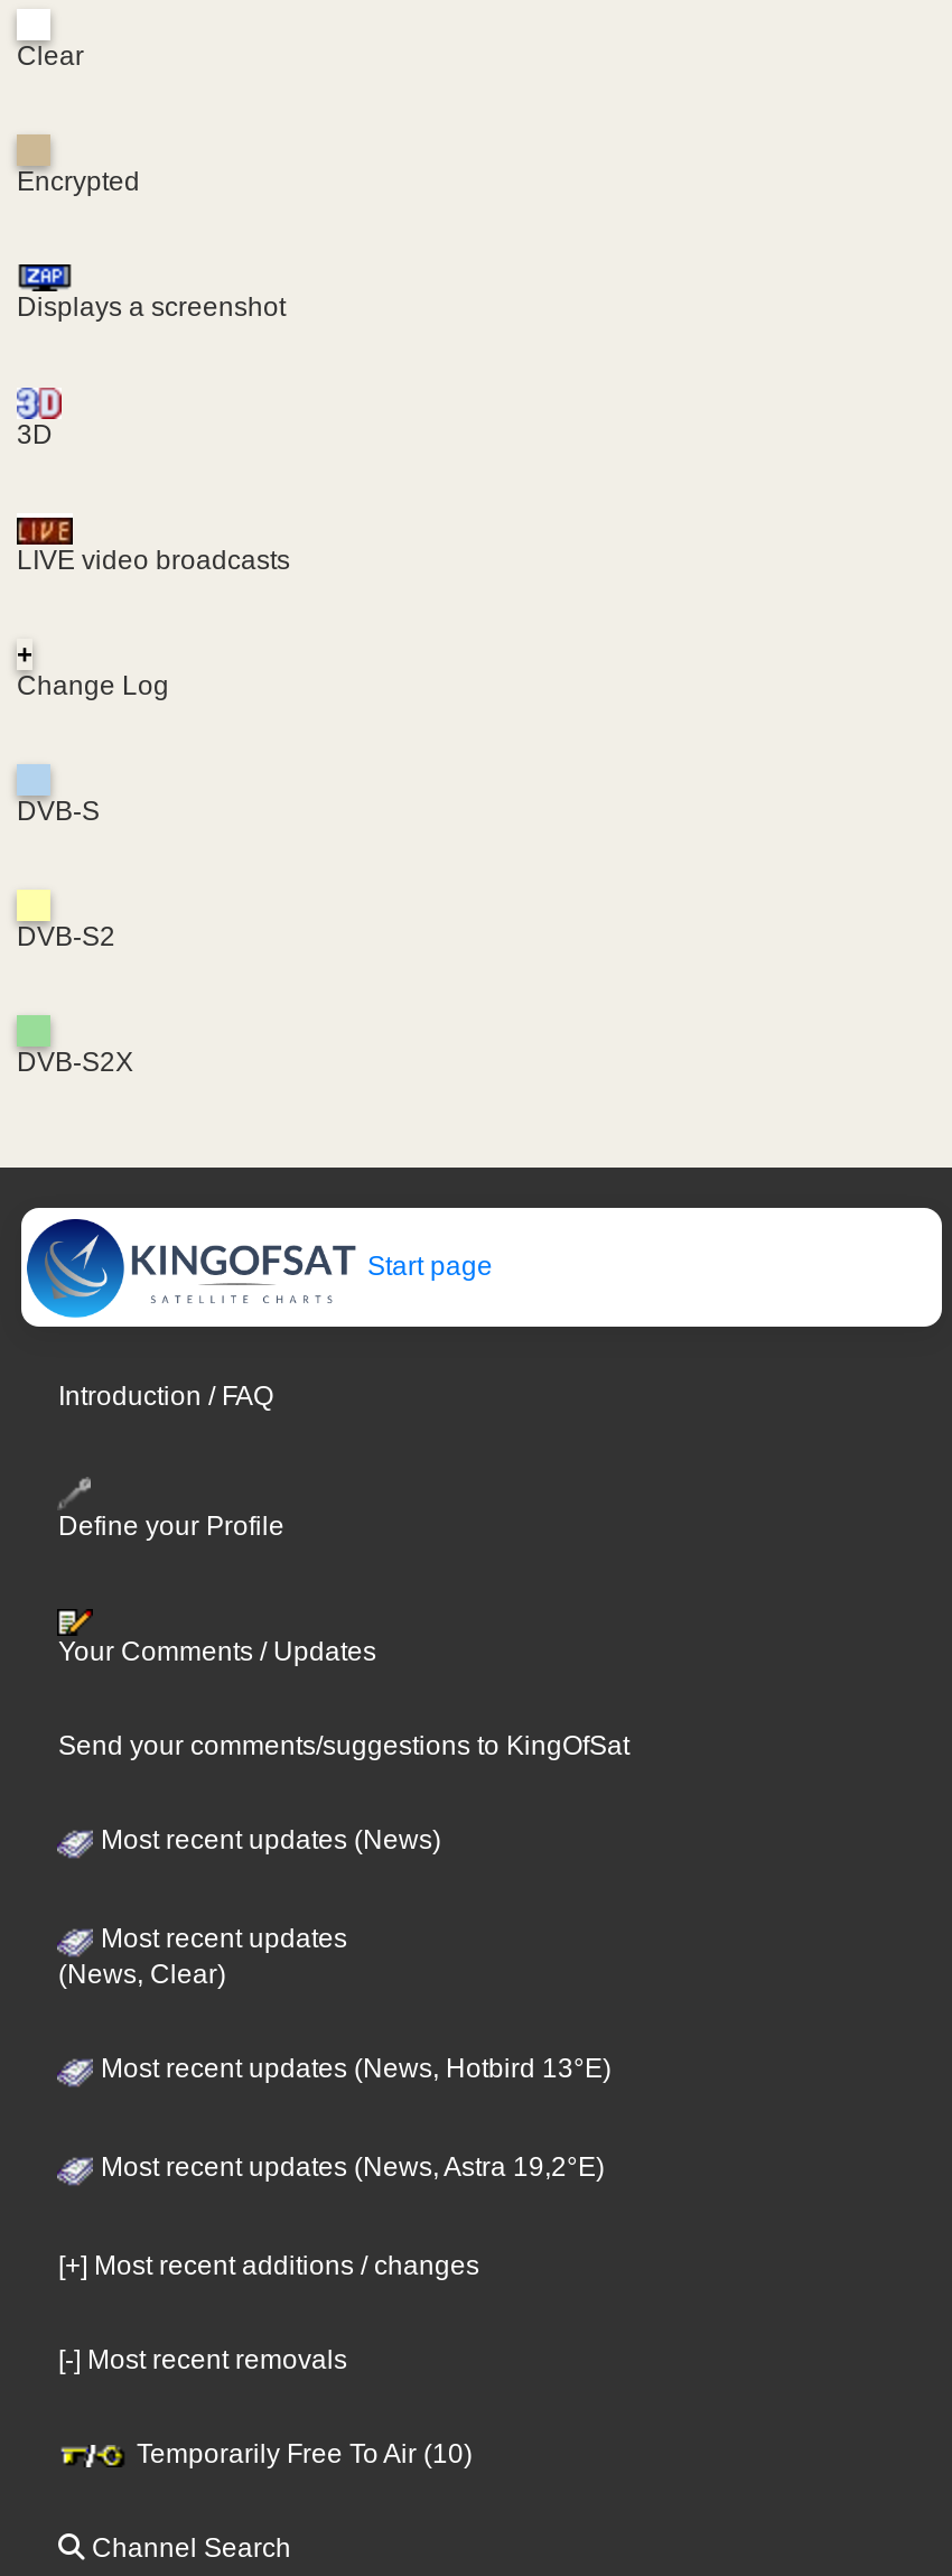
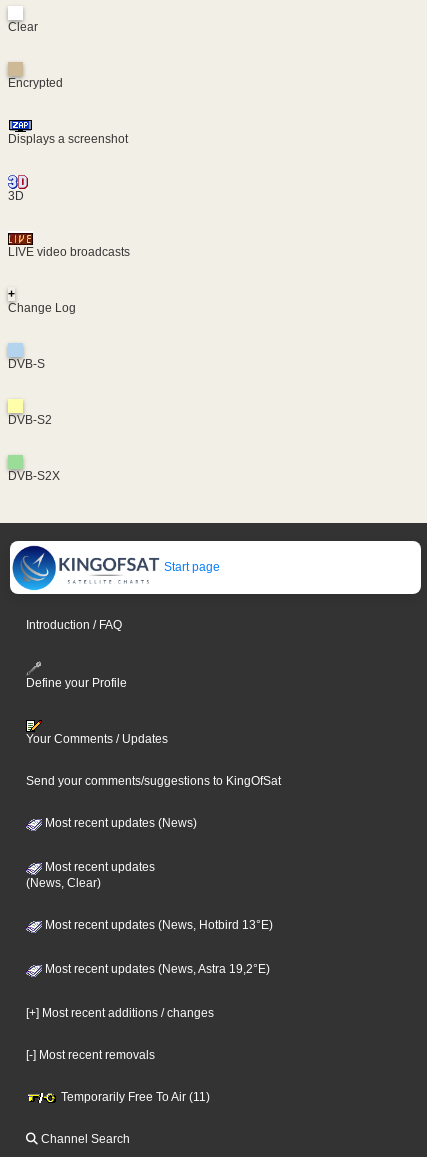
[130,2438,472,2469] Temporarily Free To Air (10) -> [58,1090,210,1104] Temporarily Free To Air (11)

